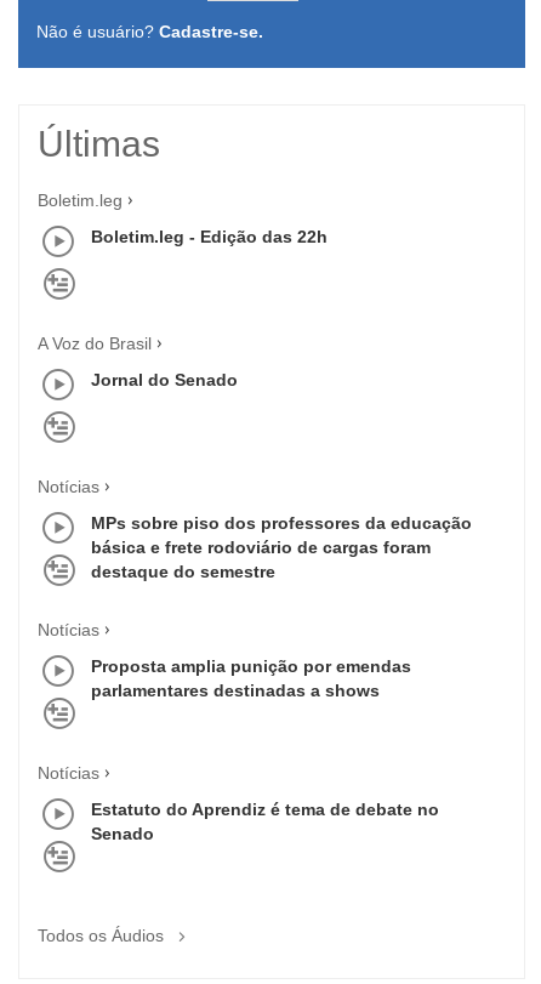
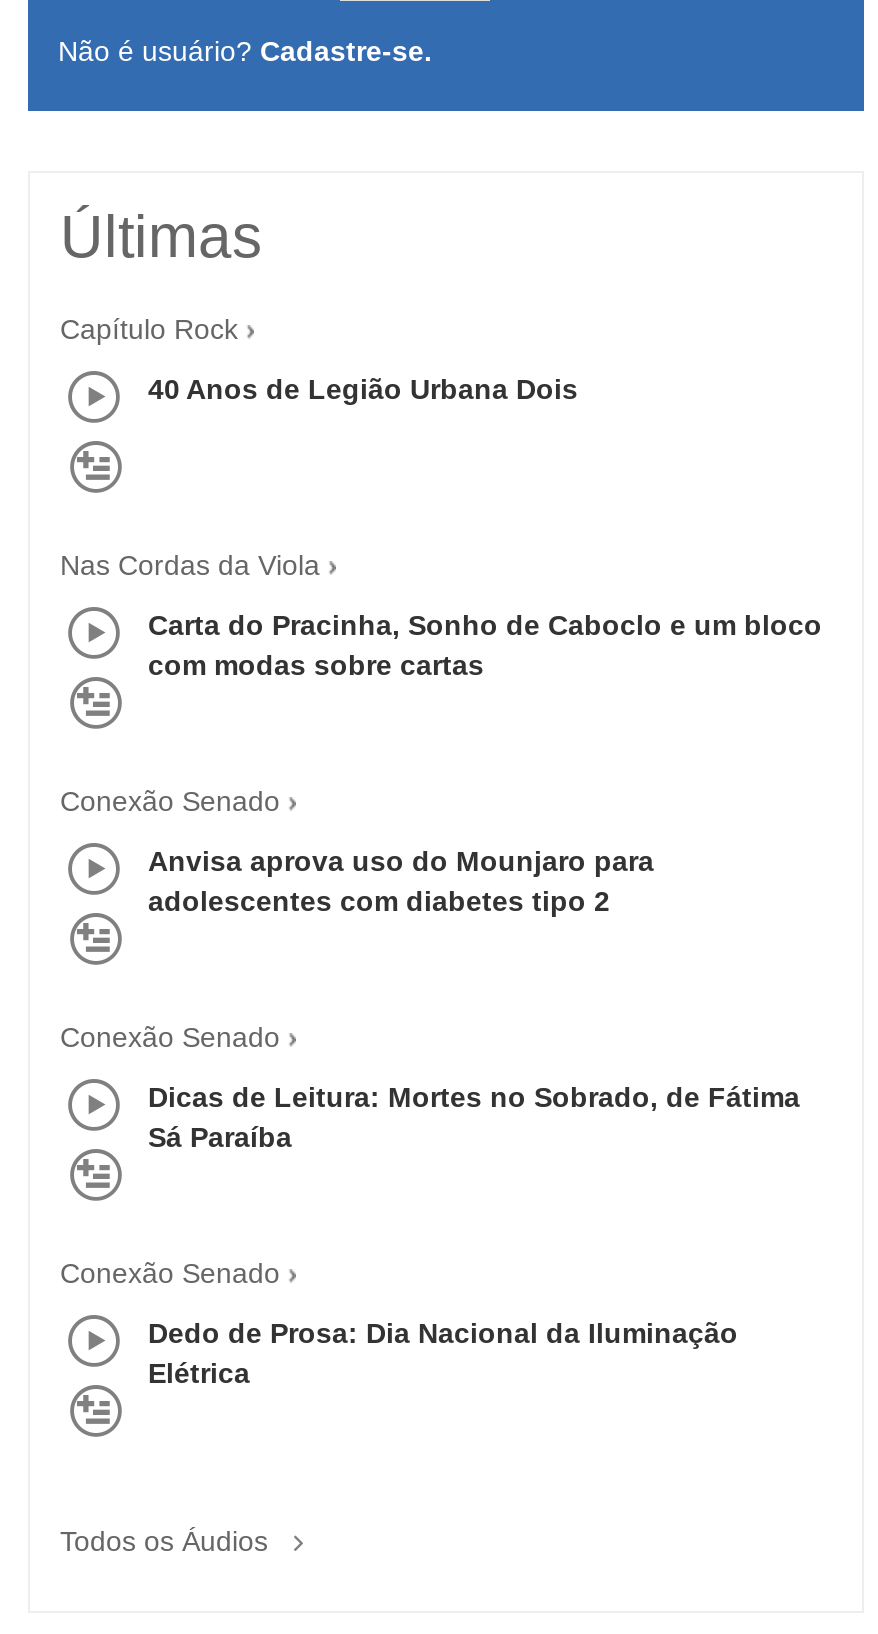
[38,190,123,210] Boletim.leg -> [60,313,238,345] Capítulo Rock
[91,227,328,246] Boletim.leg - Edição das 22h -> [148,373,578,405] 40 Anos de Legião Urbana Dois
[38,333,152,353] A Voz do Brasil -> [60,549,320,581] Nas Cordas da Viola
[91,370,238,389] Jornal do Senado -> [148,609,822,681] Carta do Pracinha, Sonho de Caboclo e um bloco | com modas sobre cartas
[38,476,99,496] Notícias -> [60,785,280,817] Conexão Senado
[91,513,472,581] MPs sobre piso dos professores da educação | básica e frete rodoviário de cargas foram | destaque do semestre -> [148,845,654,917] Anvisa aprova uso do Mounjaro para | adolescentes com diabetes tipo 2
[38,620,99,639] Notícias -> [60,1021,280,1053] Conexão Senado
[91,656,411,700] Proposta amplia punição por emendas | parlamentares destinadas a shows -> [148,1081,800,1153] Dicas de Leitura: Mortes no Sobrado, de Fátima | Sá Paraíba
[38,763,99,782] Notícias -> [60,1257,280,1289] Conexão Senado
[91,799,439,843] Estatuto do Aprendiz é tema de debate no | Senado -> [148,1317,738,1389] Dedo de Prosa: Dia Nacional da Iluminação | Elétrica

